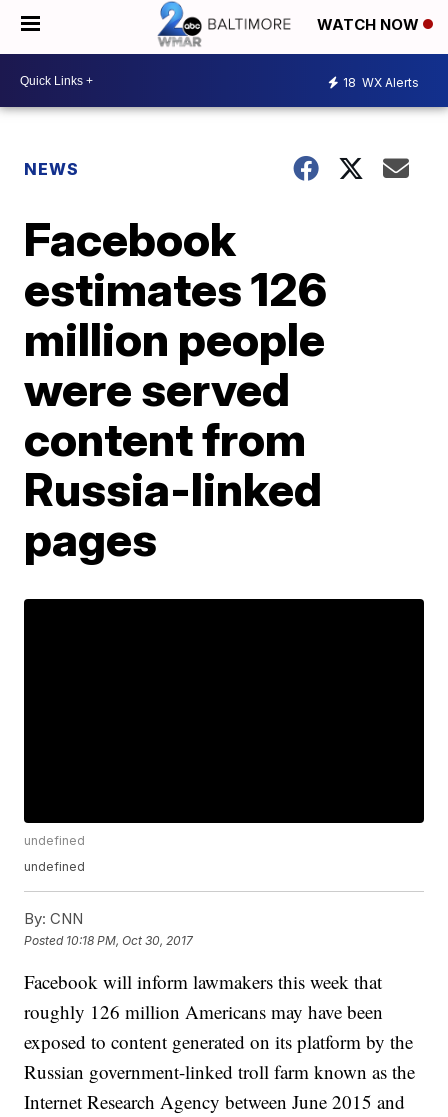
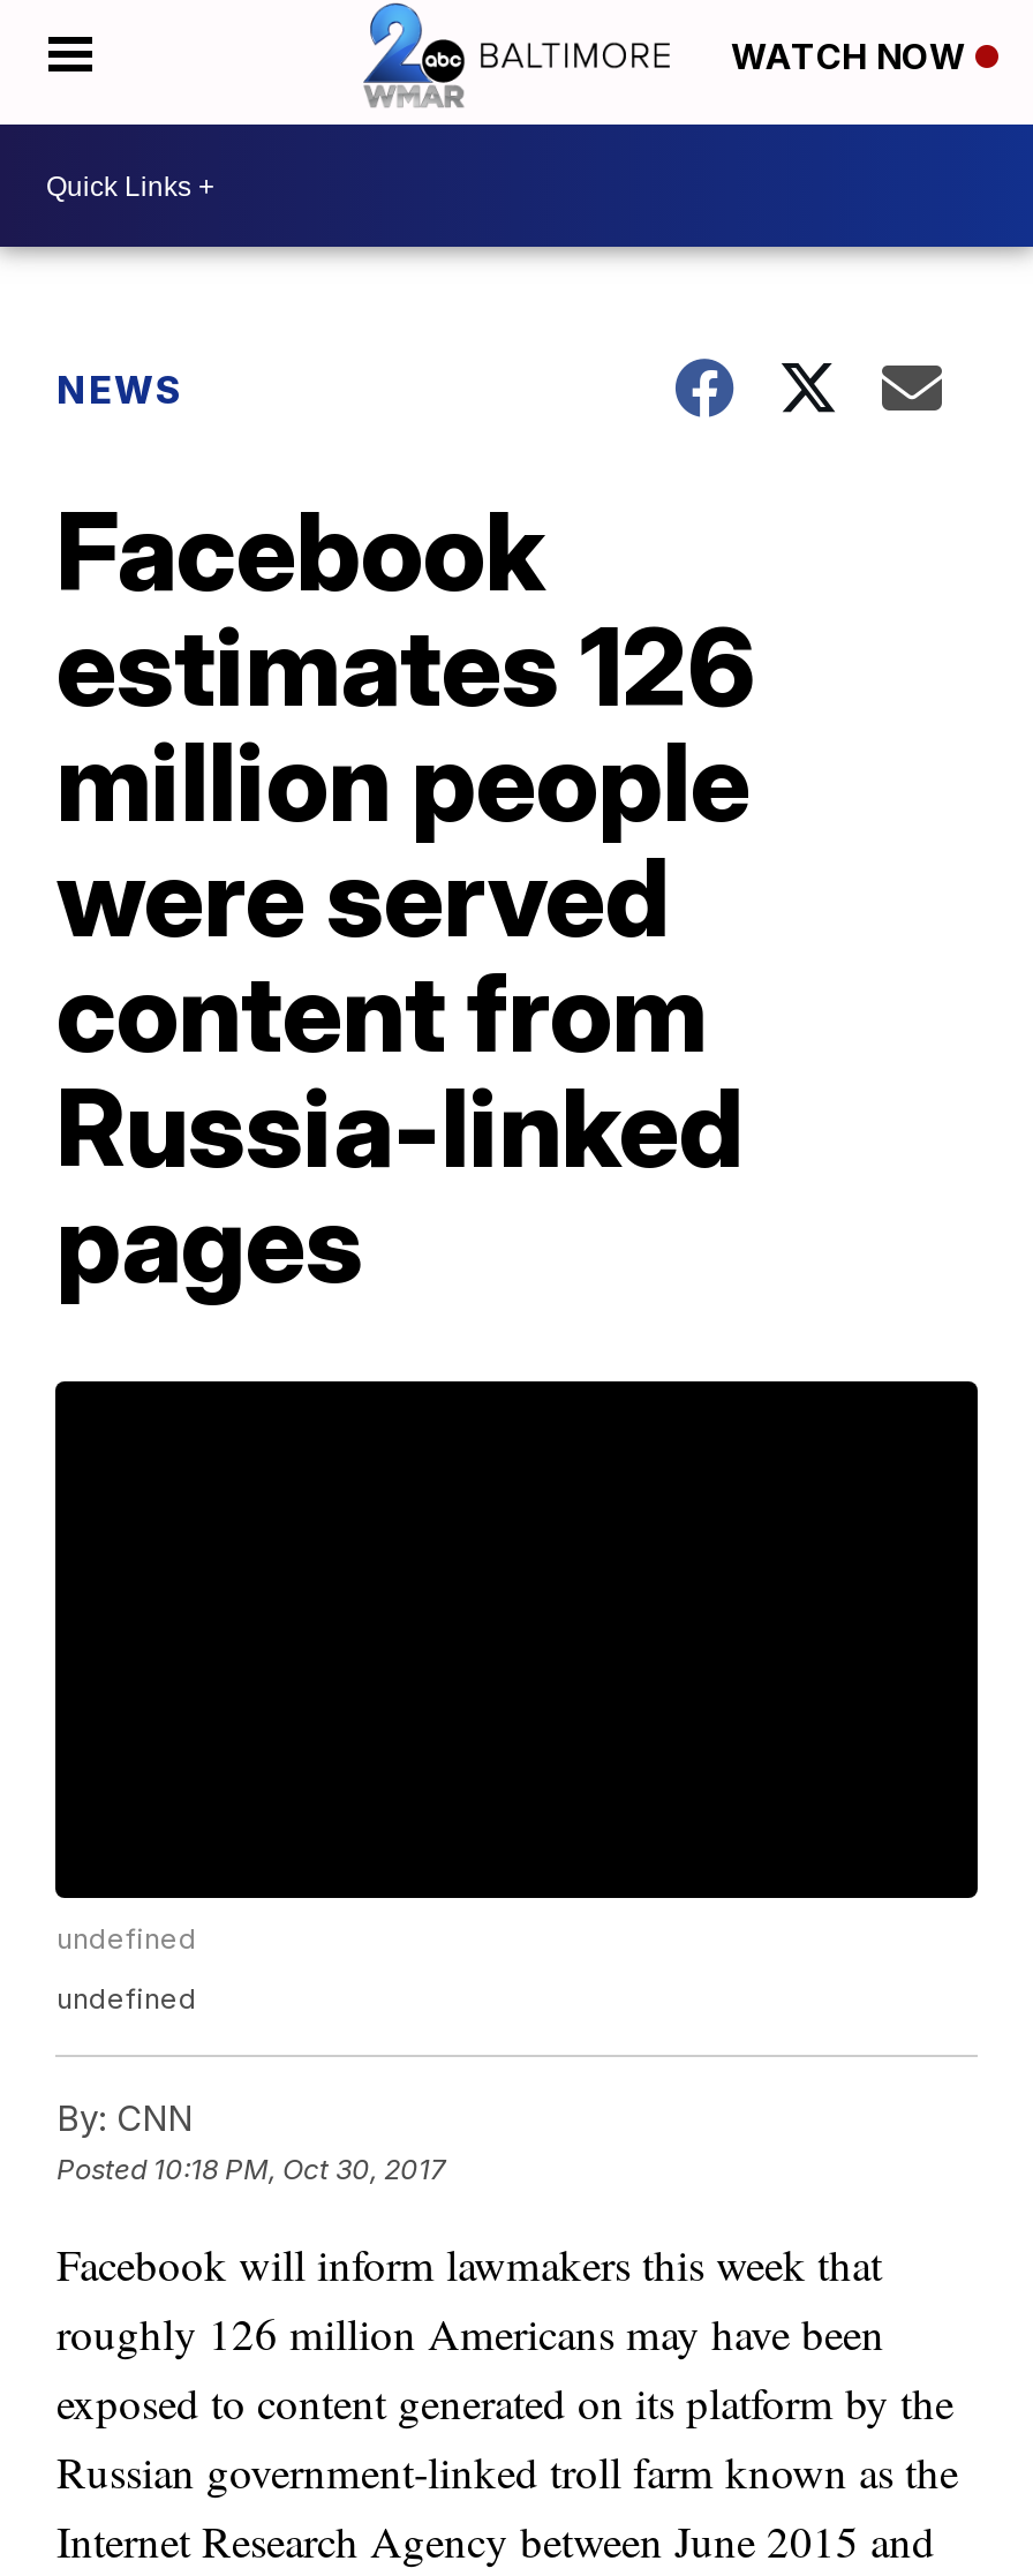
[343,74,419,89] 18 WX Alerts -> none

